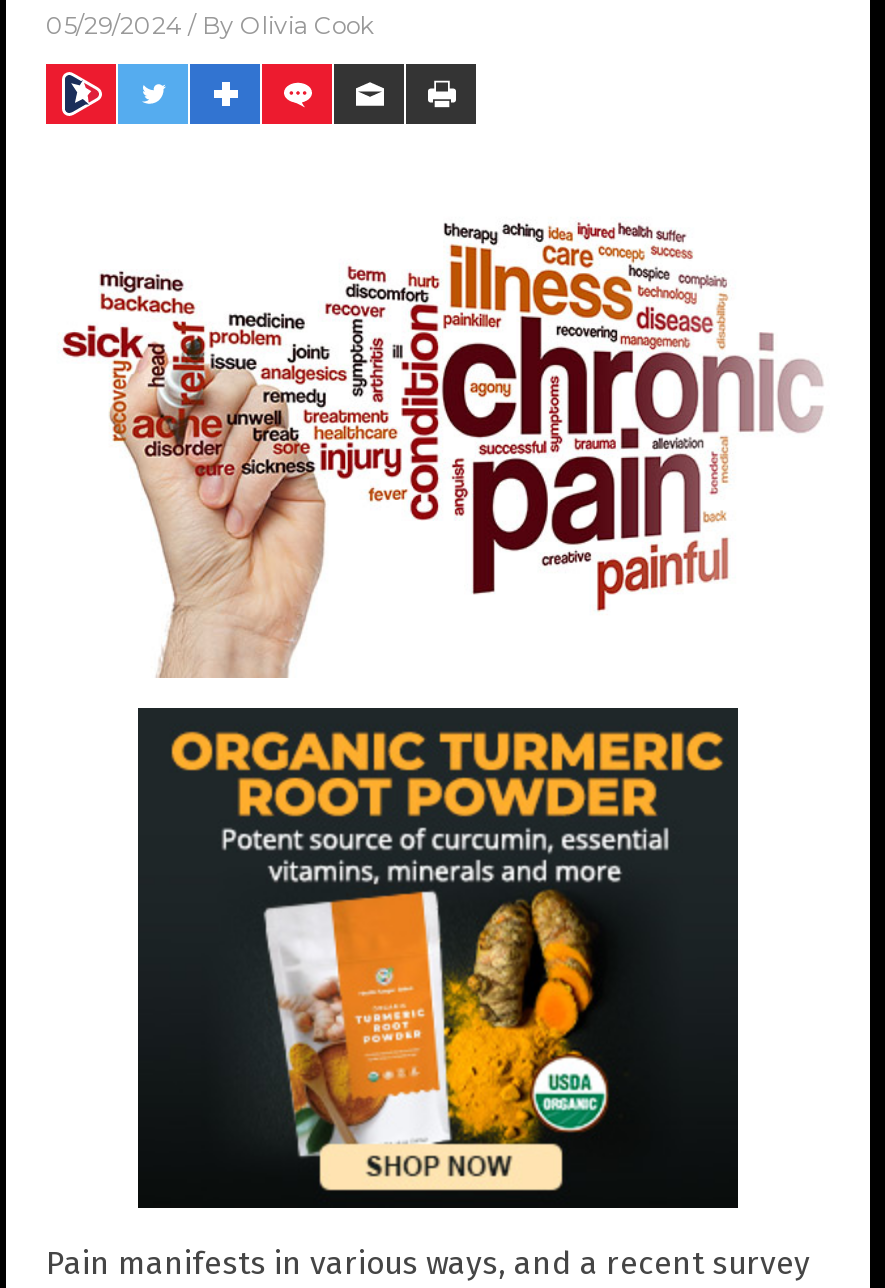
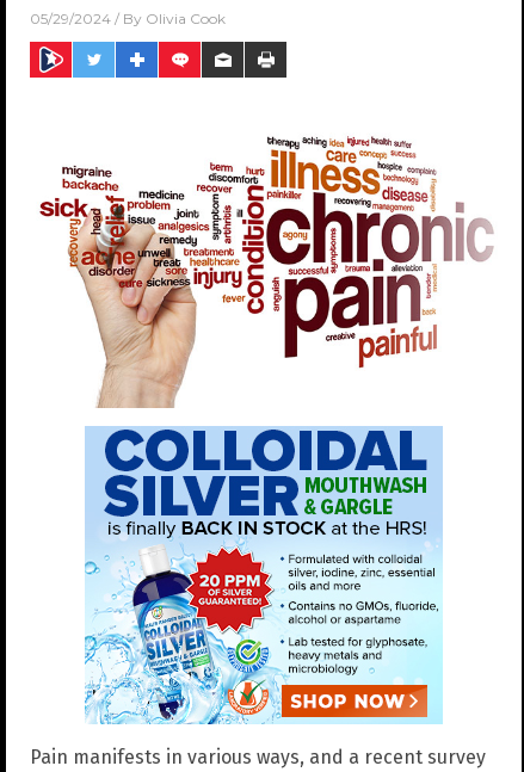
[136,706,740,1210] [image] -> [84,426,443,725] [image]

